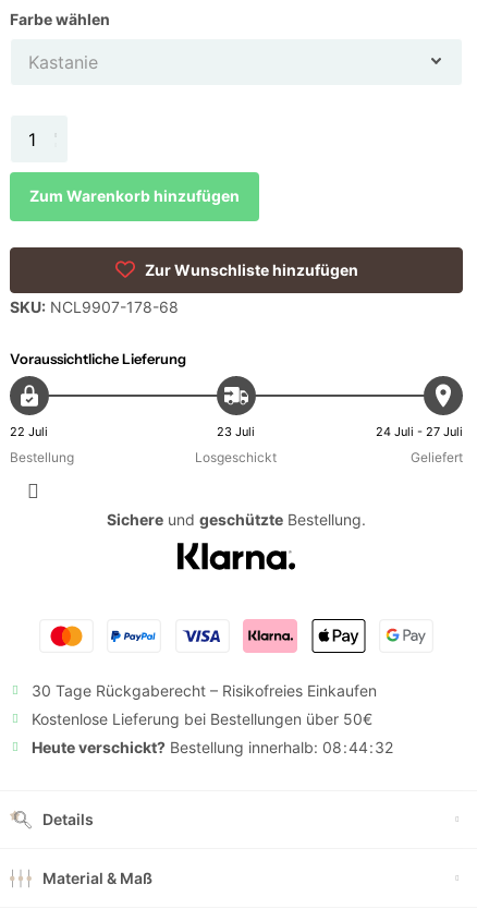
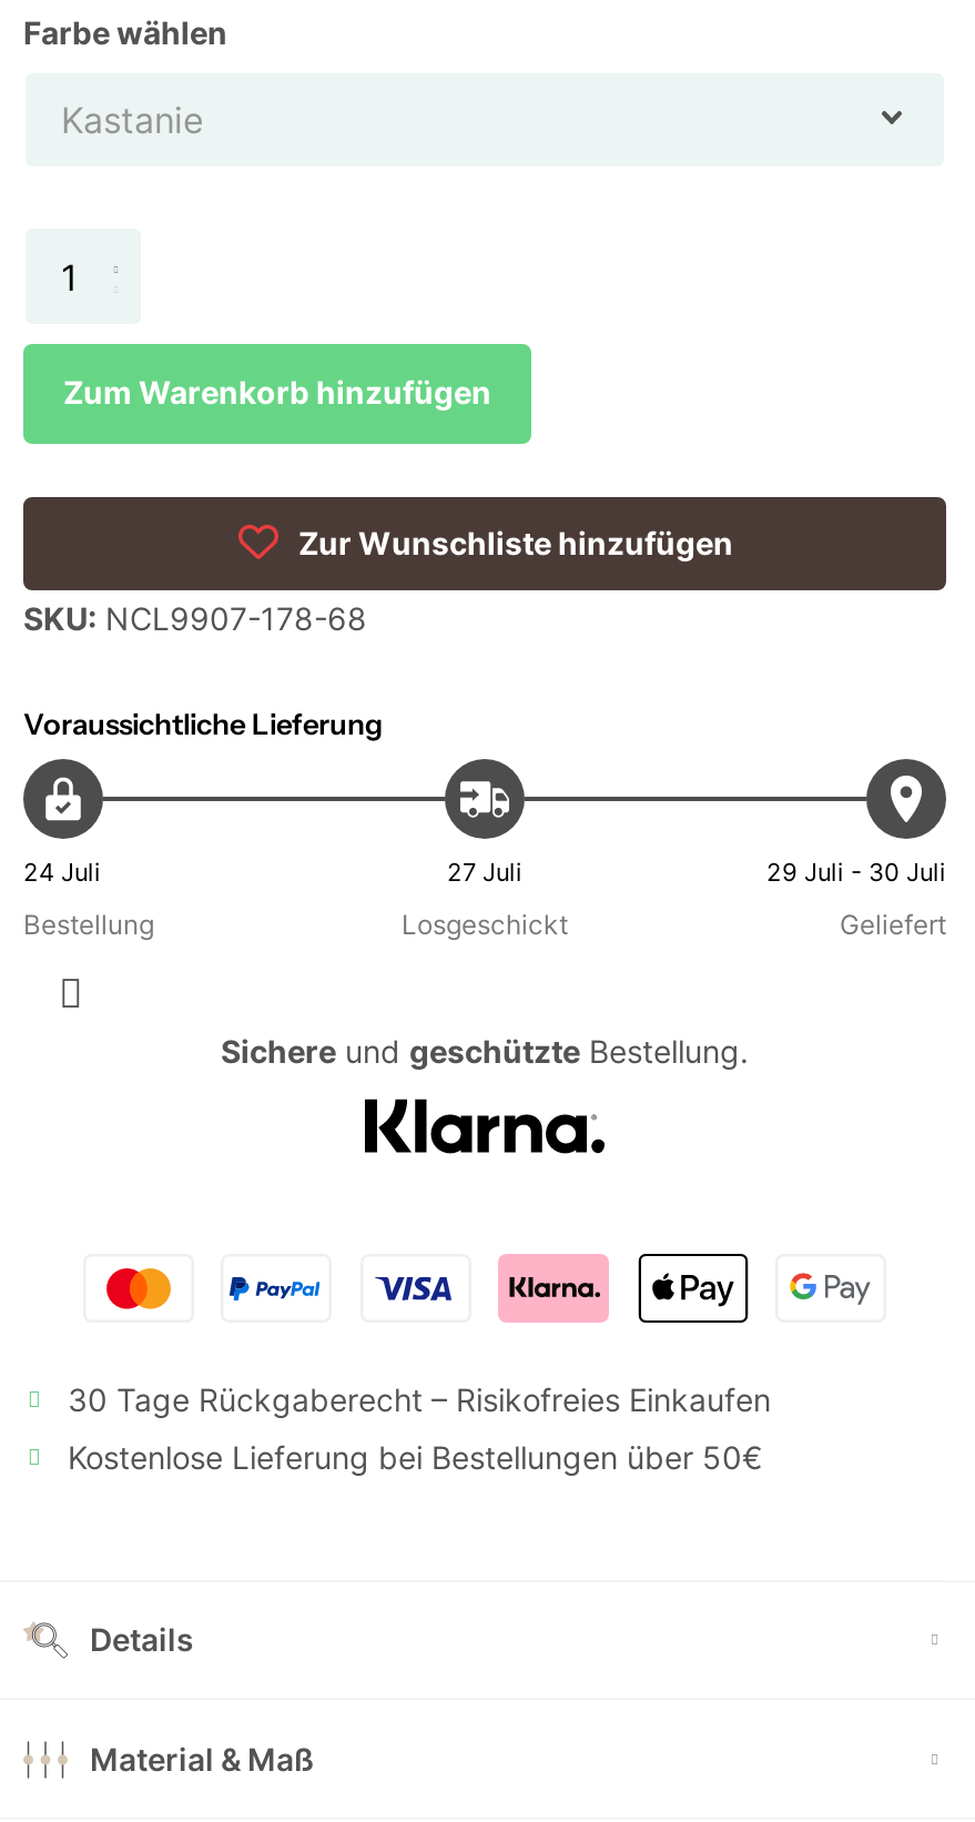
[10,424,48,439] 22 Juli -> [23,856,101,887] 24 Juli
[217,424,255,439] 23 Juli -> [447,856,522,887] 27 Juli
[376,424,463,439] 24 Juli - 27 Juli -> [766,856,946,887] 29 Juli - 30 Juli
[32,738,393,756] Heute verschickt? Bestellung innerhalb: 08 44 32 -> none

